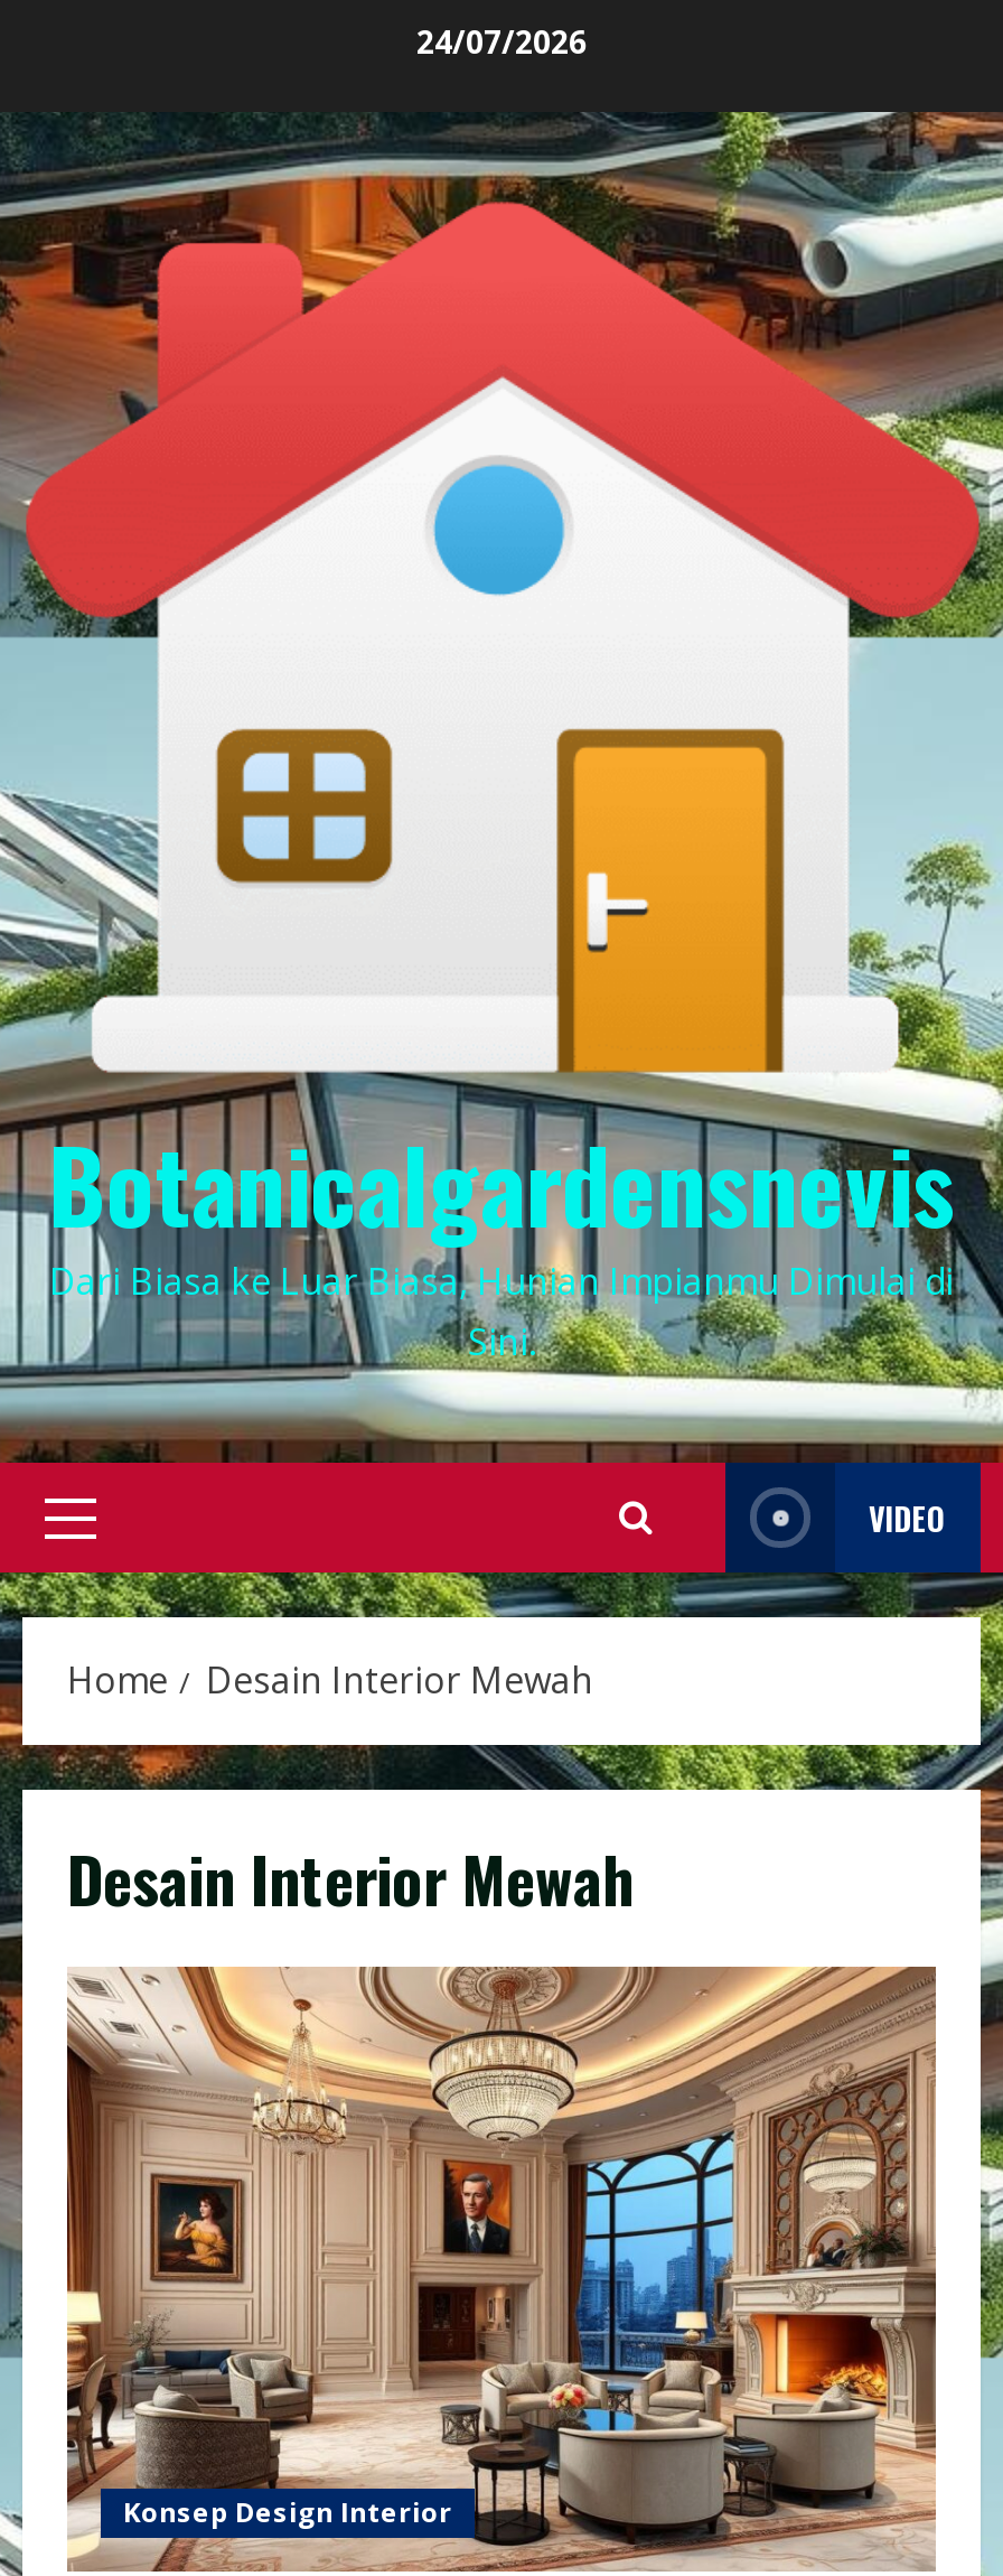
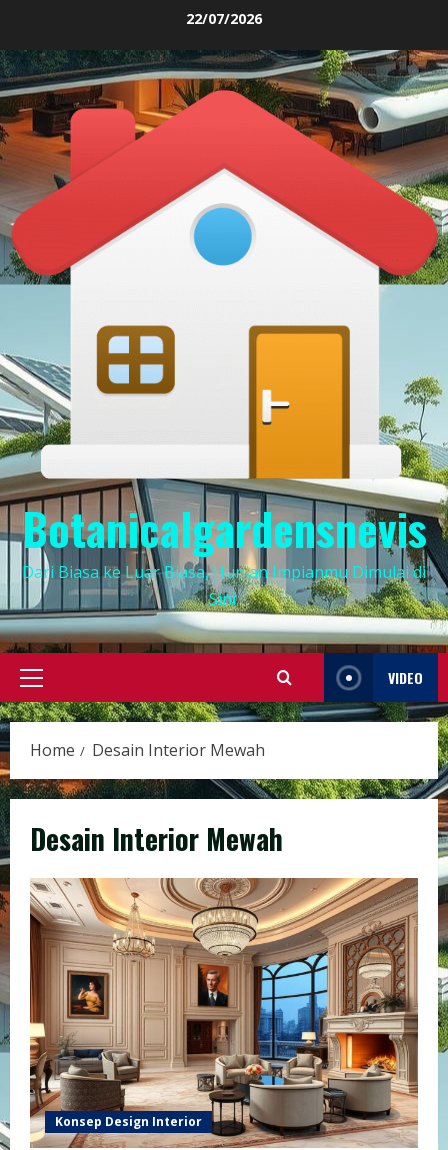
[416,19,587,62] 24/07/2026 -> [186,8,262,27] 22/07/2026

